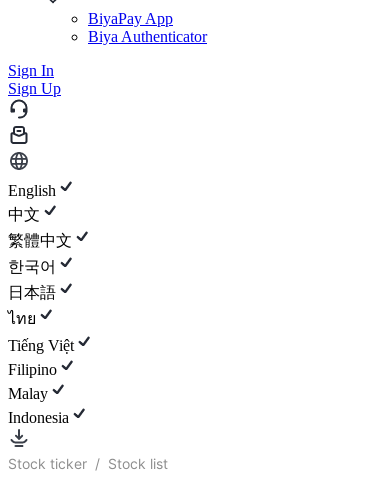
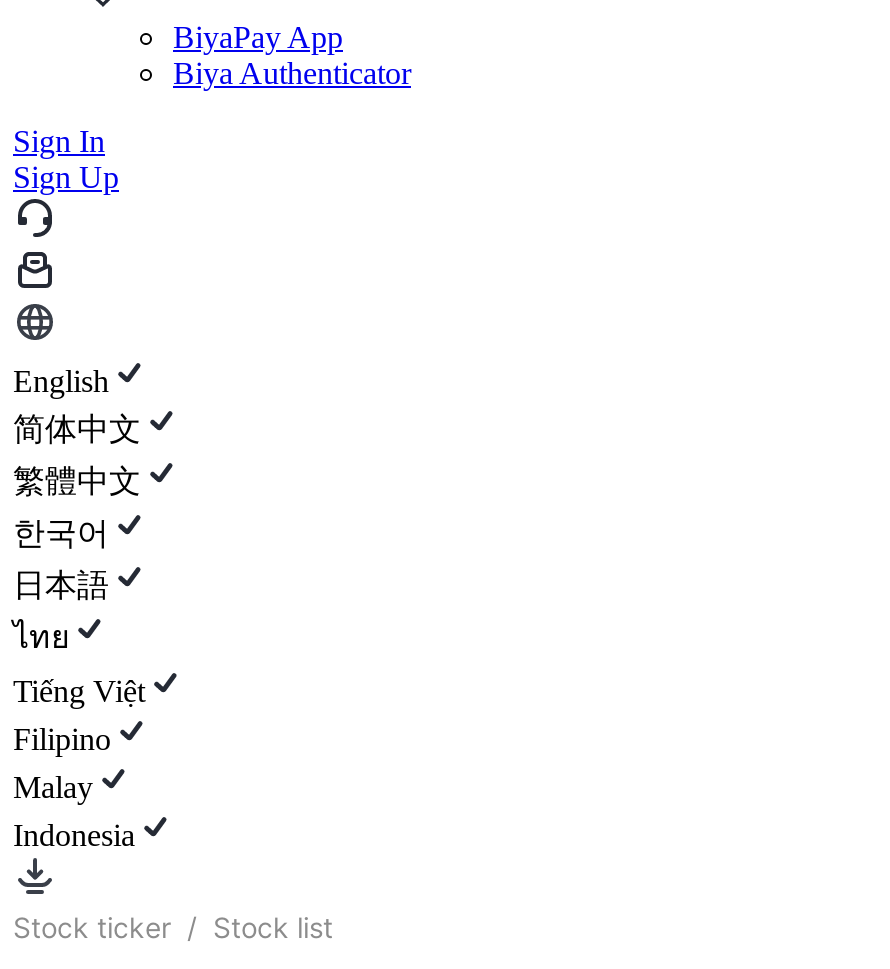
[8,206,40,223] 中文 -> [13,412,141,446] 简体中文

